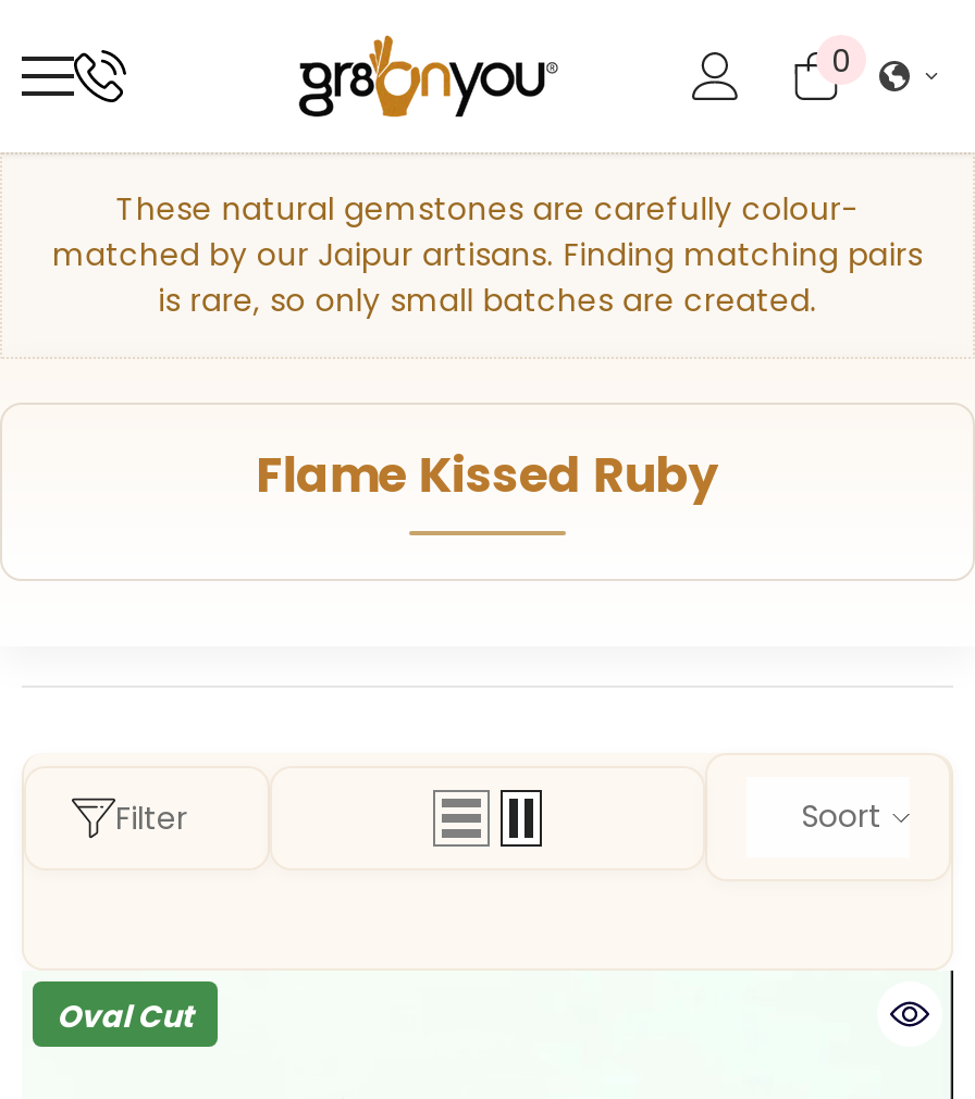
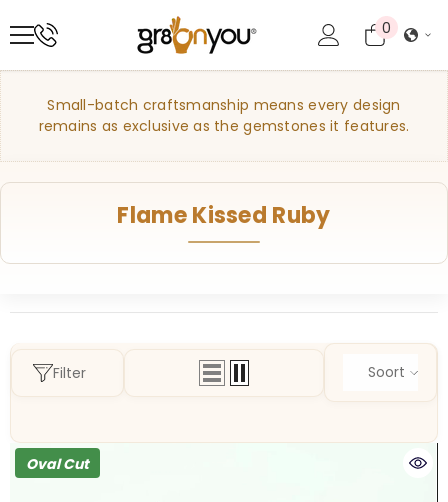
[52,187,923,322] These natural gemstones are carefully colour- | matched by our Jaipur artisans. Finding matching pairs | is rare, so only small batches are created. -> [38,95,409,136] Small-batch craftsmanship means every design | remains as exclusive as the gemstones it features.

